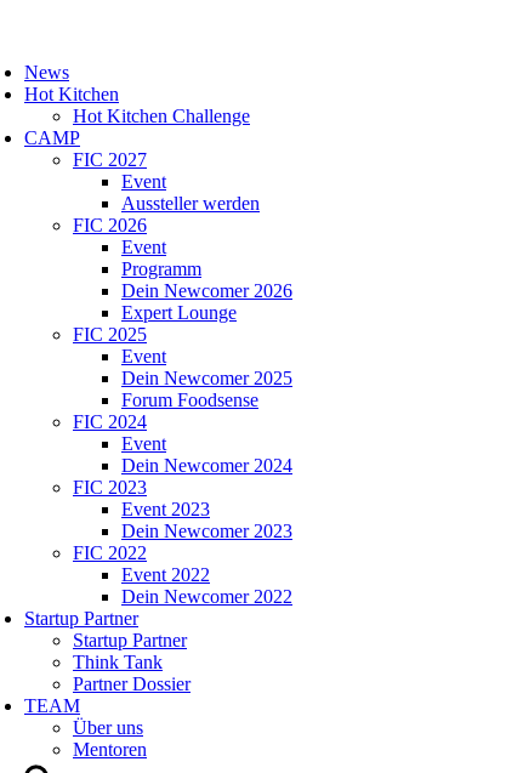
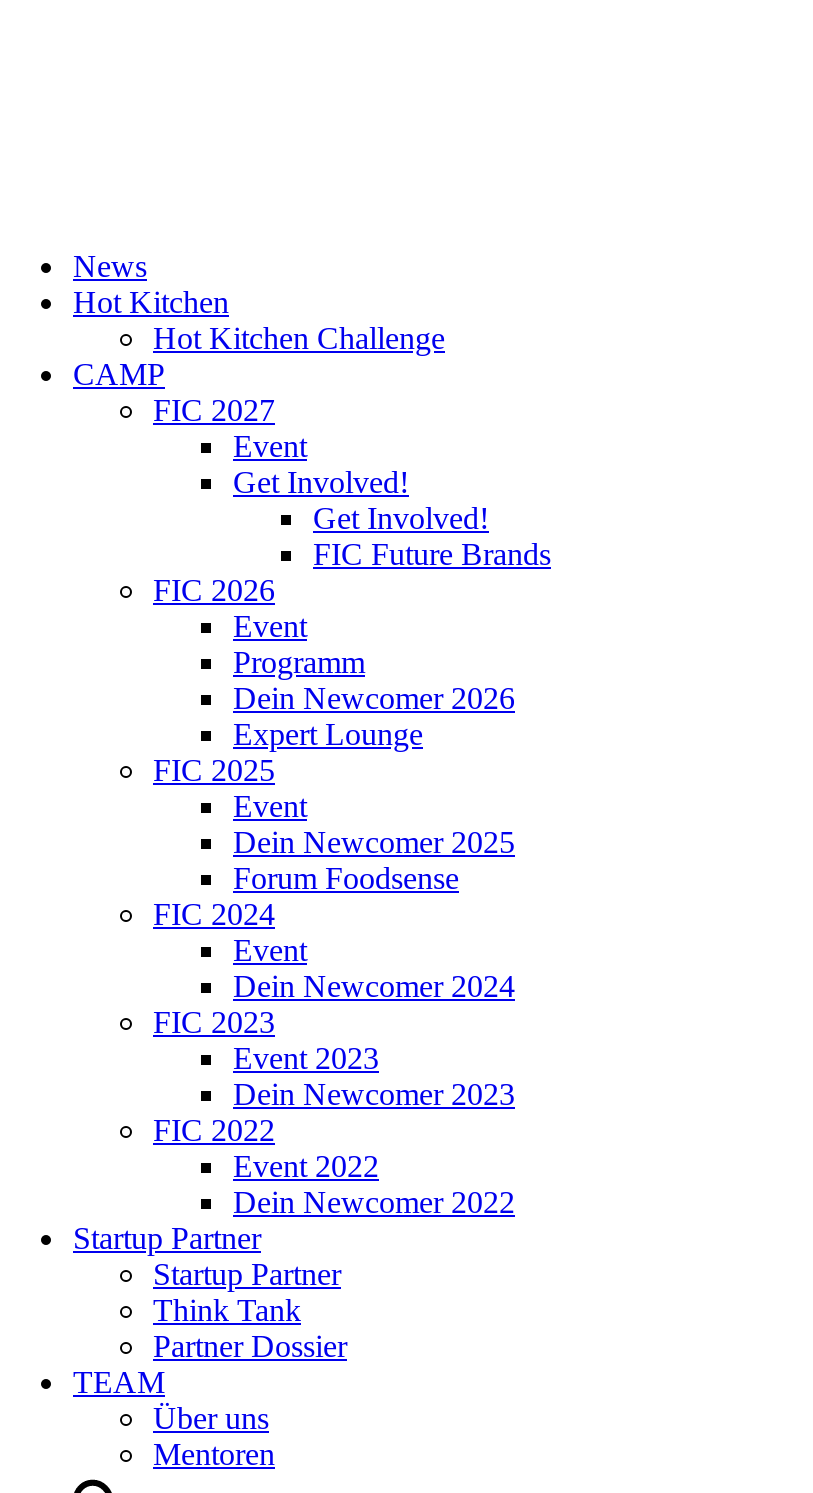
[121,193,260,214] Aussteller werden -> [233,465,551,571] Get Involved! | Get Involved! | FIC Future Brands

